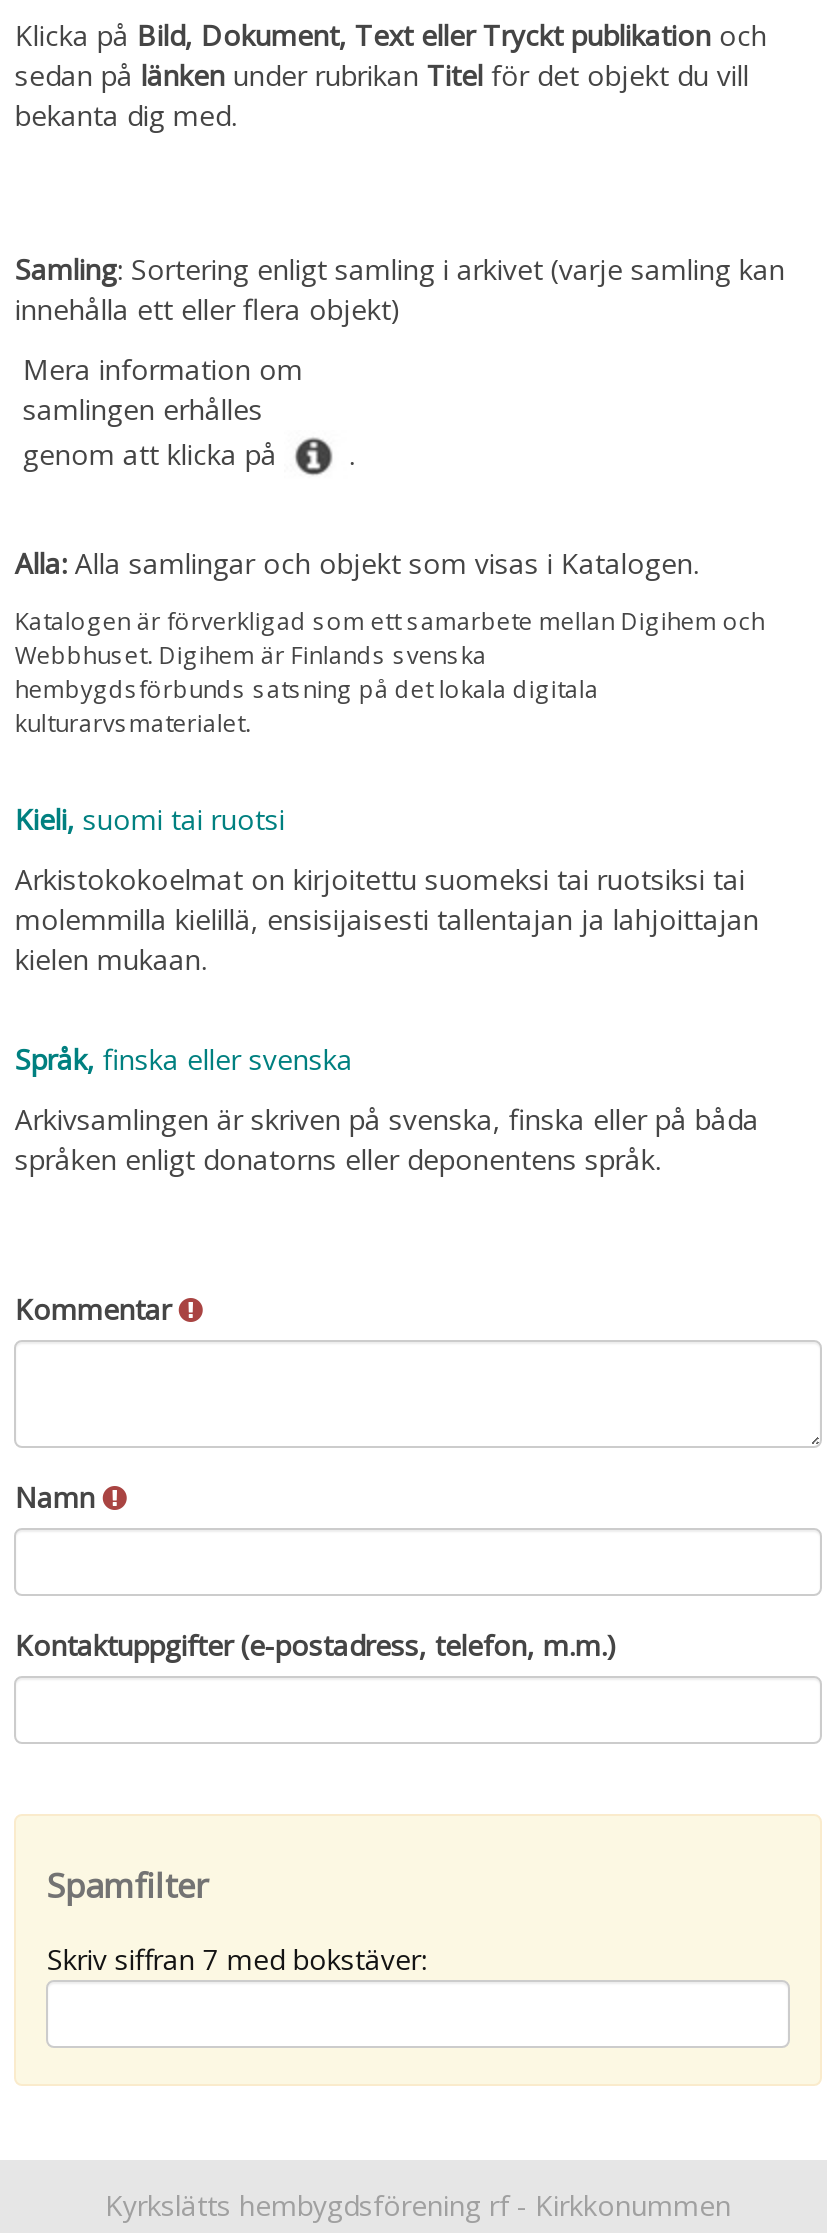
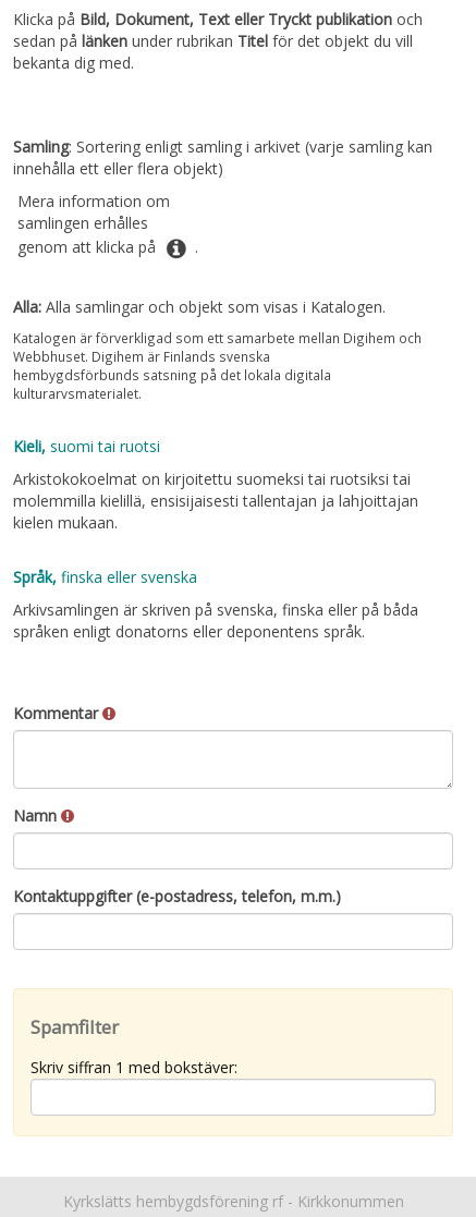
[47,1939,427,1977] Skriv siffran 7 med bokstäver: -> [31,1057,238,1077] Skriv siffran 1 med bokstäver:

